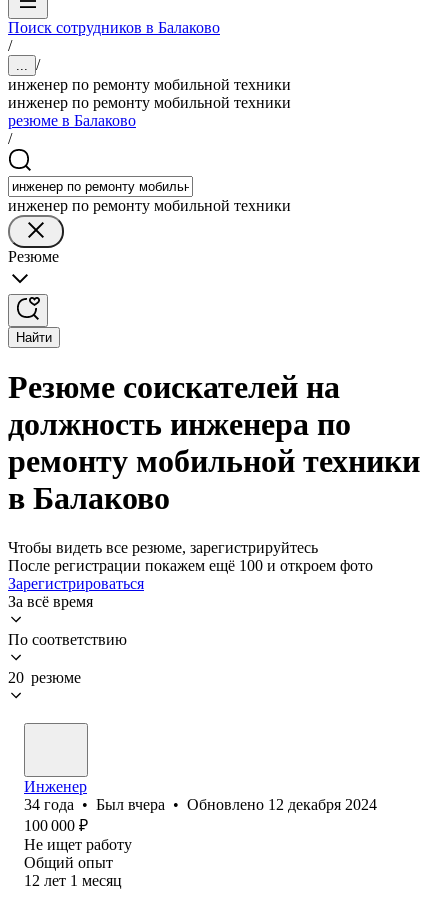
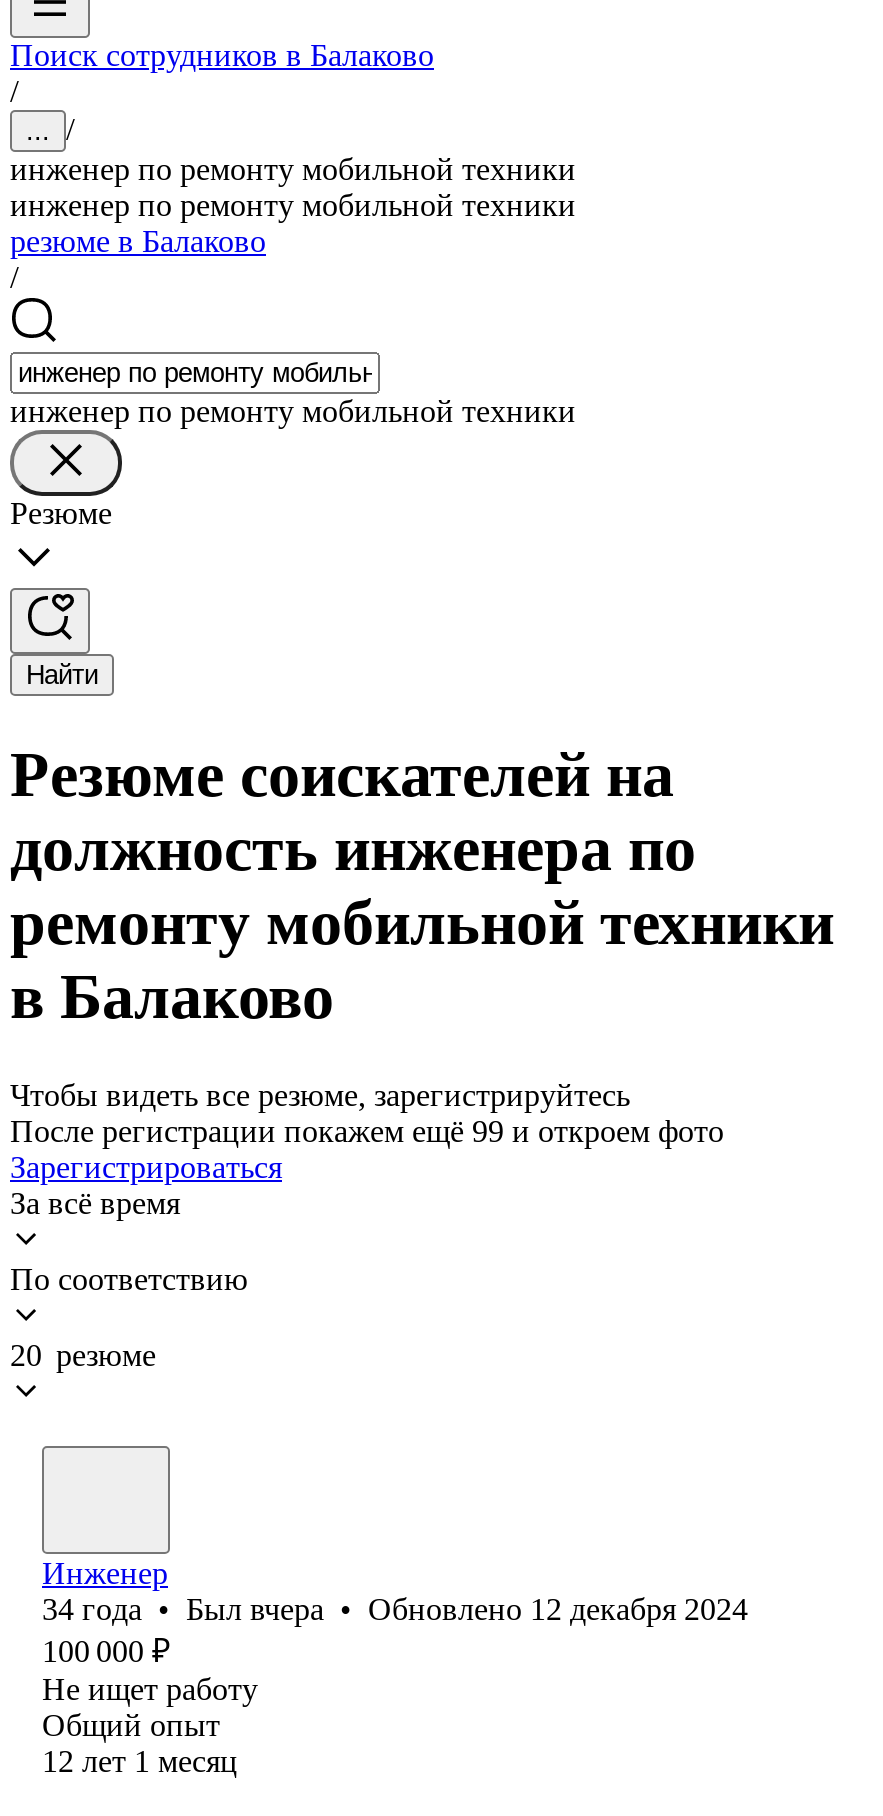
[8,557,373,574] После регистрации покажем ещё 100 и откроем фото -> [10,1114,724,1148] После регистрации покажем ещё 99 и откроем фото

